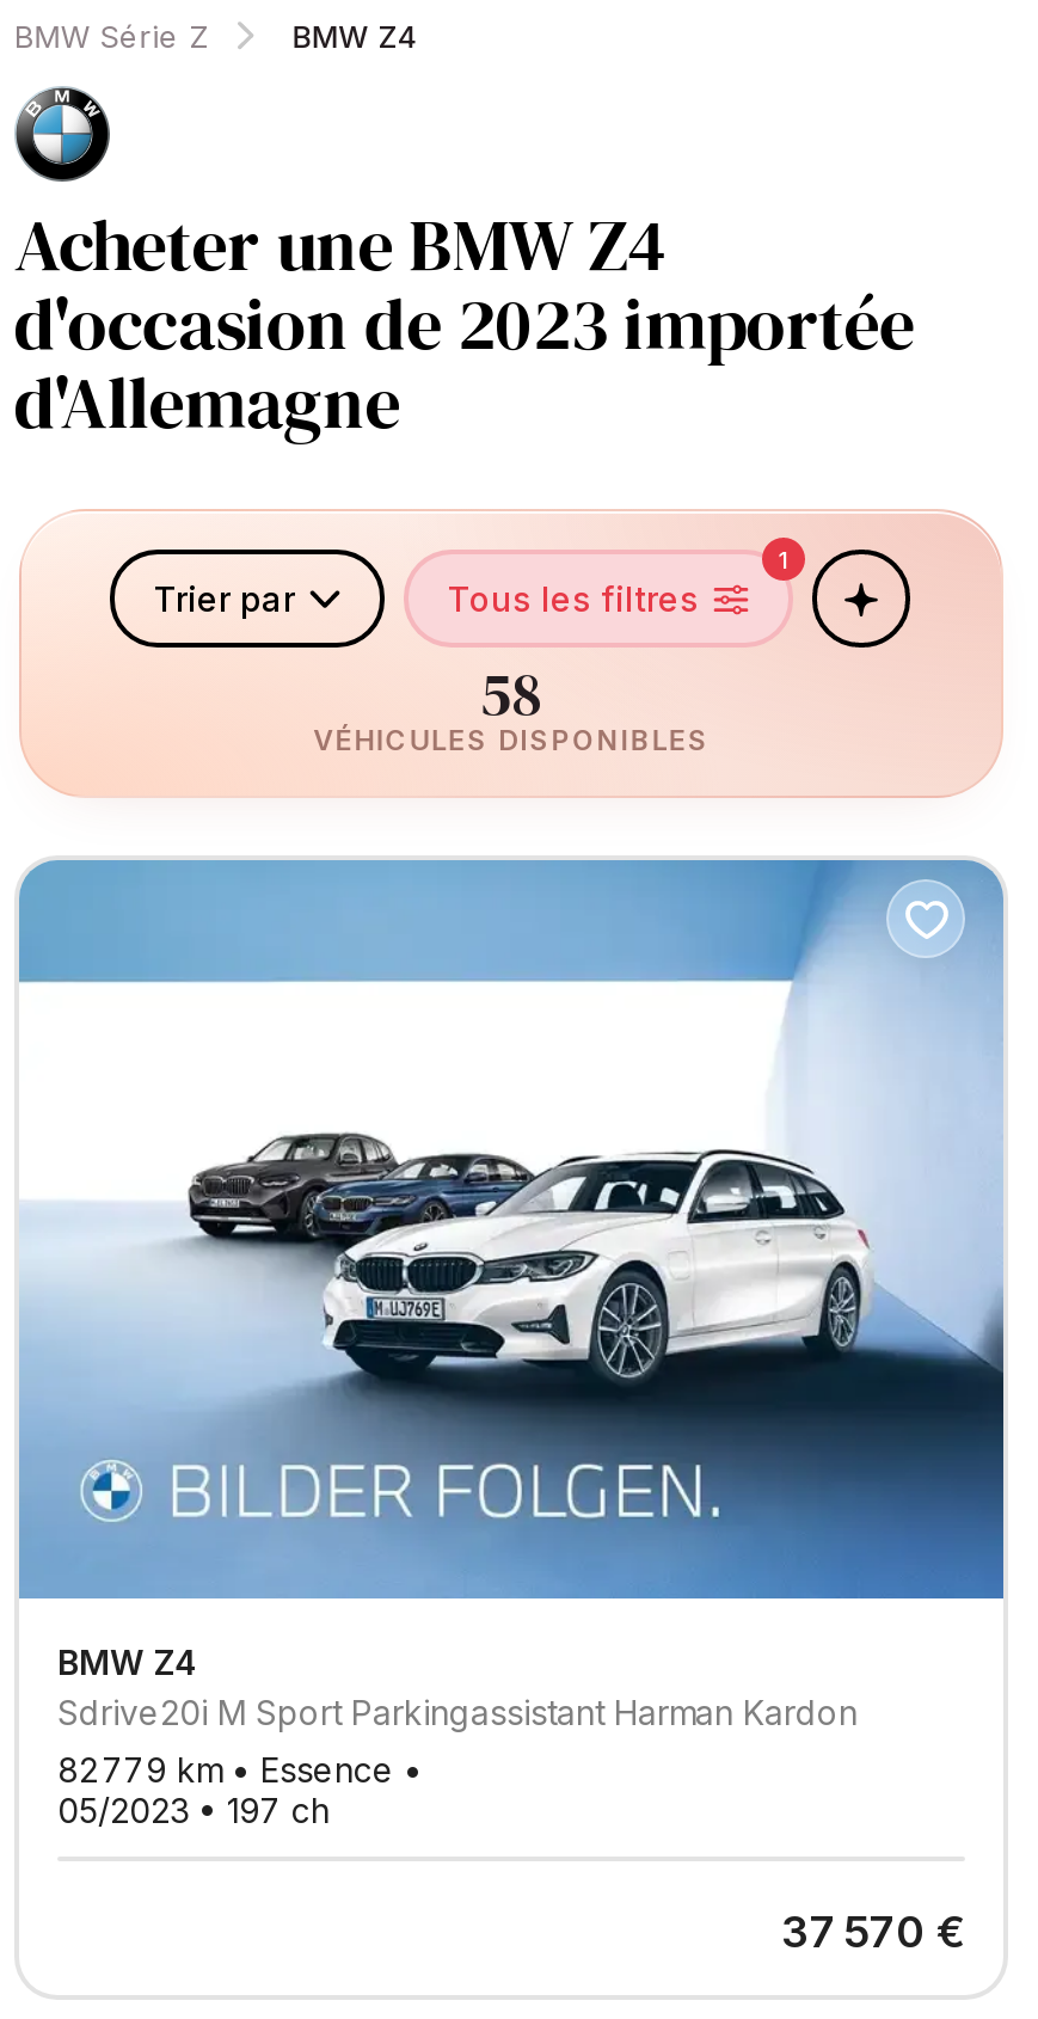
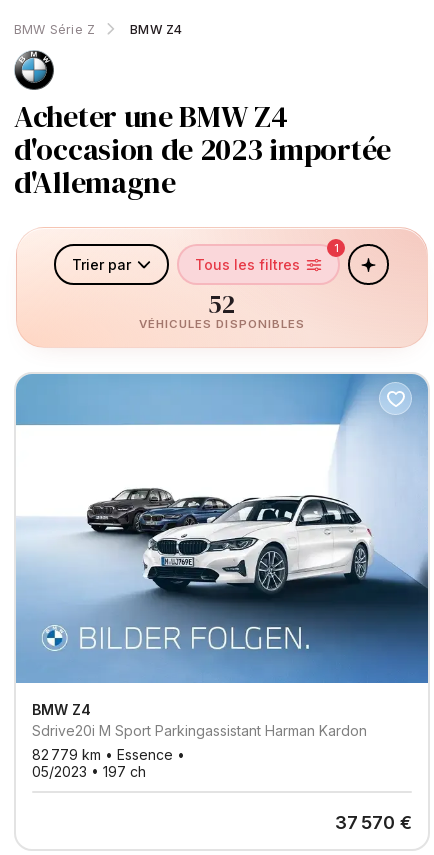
[479,652,543,734] 58 -> [208,287,235,321] 52

